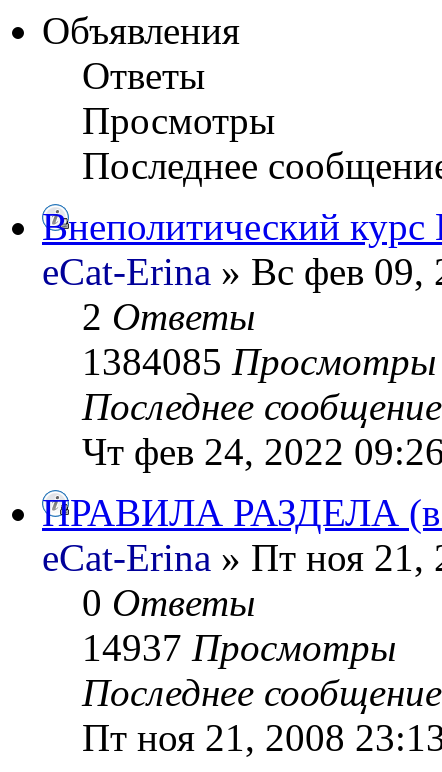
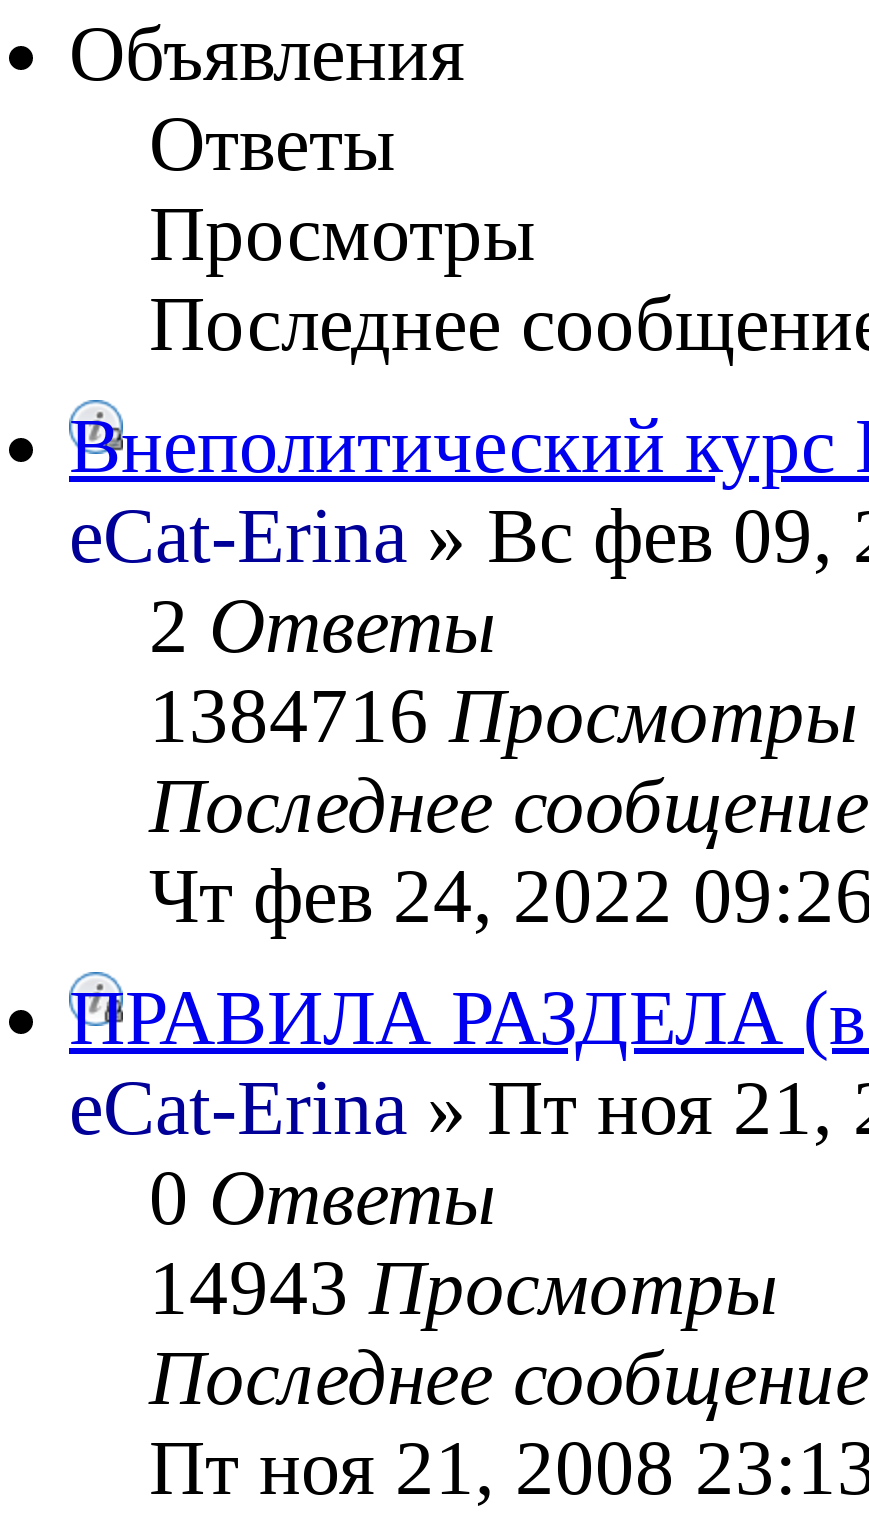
[82,340,436,383] 1384085 Просмотры -> [149,672,857,758] 1384716 Просмотры
[82,626,396,669] 14937 Просмотры -> [149,1244,777,1330] 14943 Просмотры

